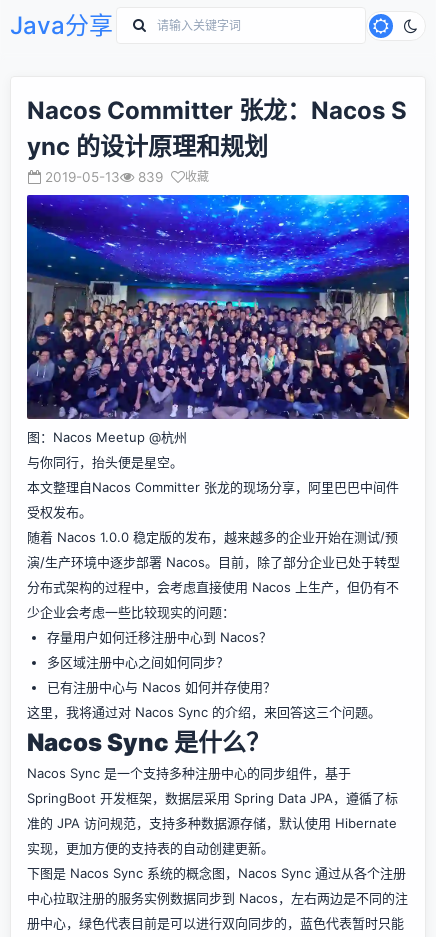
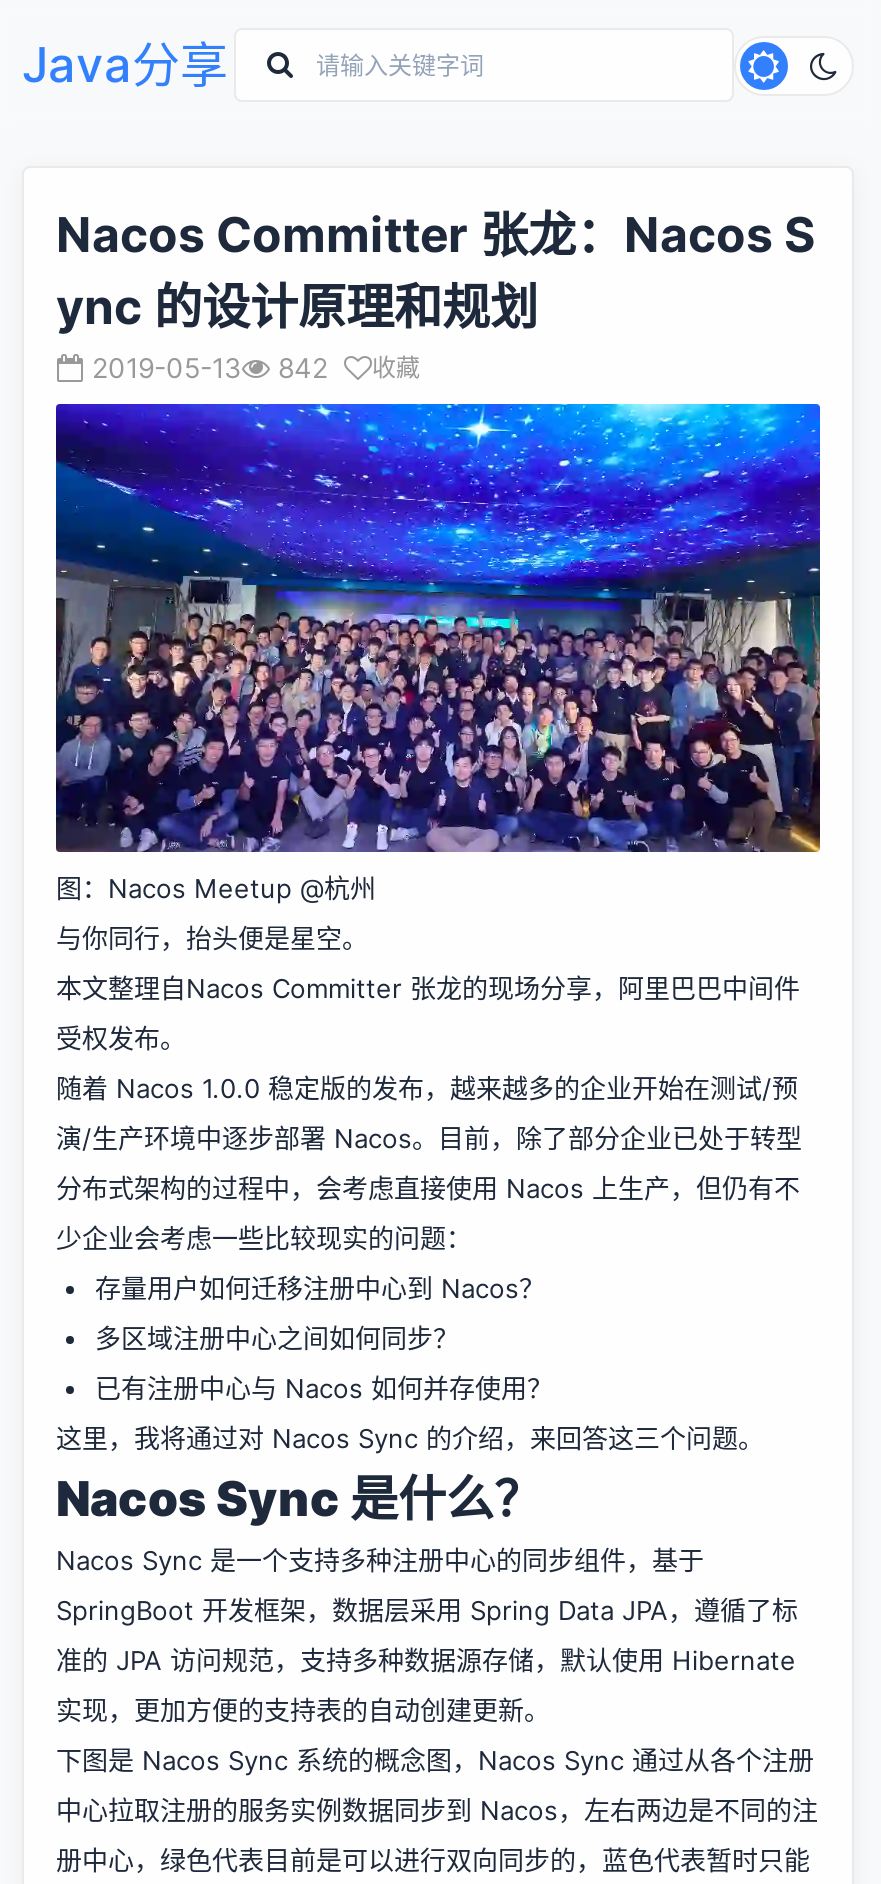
[41,169,209,185] 2019-05-13 839 收藏 -> [84,352,420,384] 2019-05-13 842 收藏

